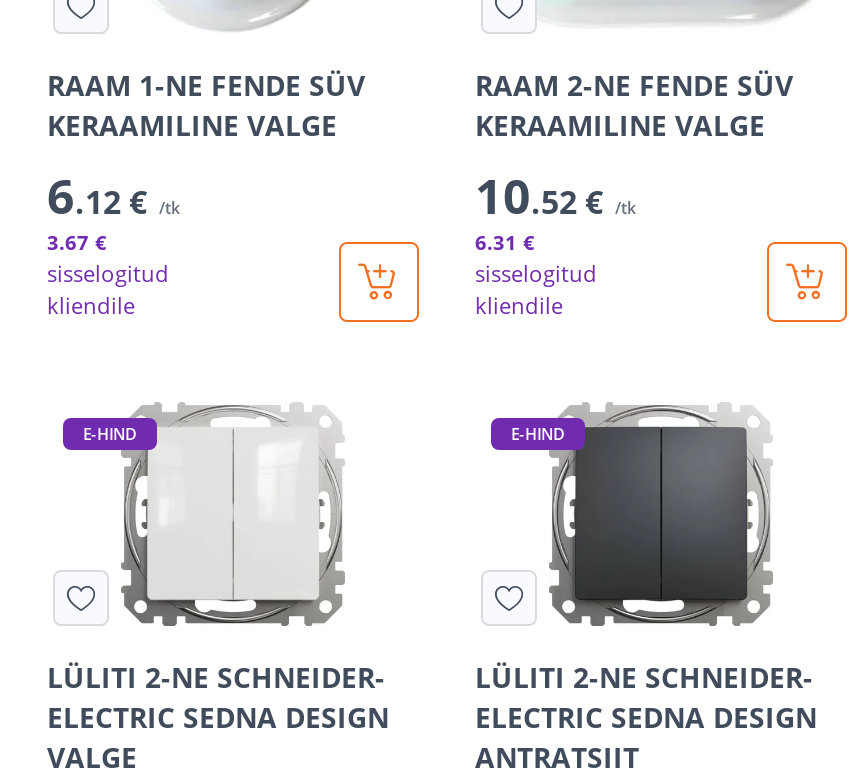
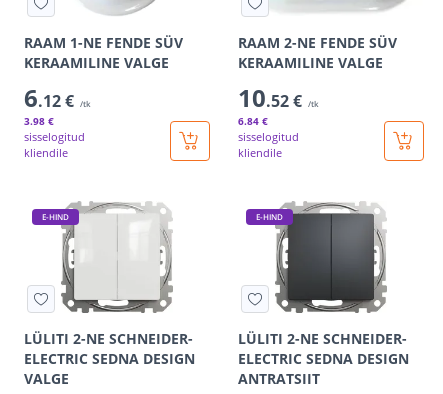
[47,228,107,256] 3.67 € -> [24,114,54,128] 3.98 €
[475,228,535,256] 6.31 € -> [238,114,268,128] 6.84 €

